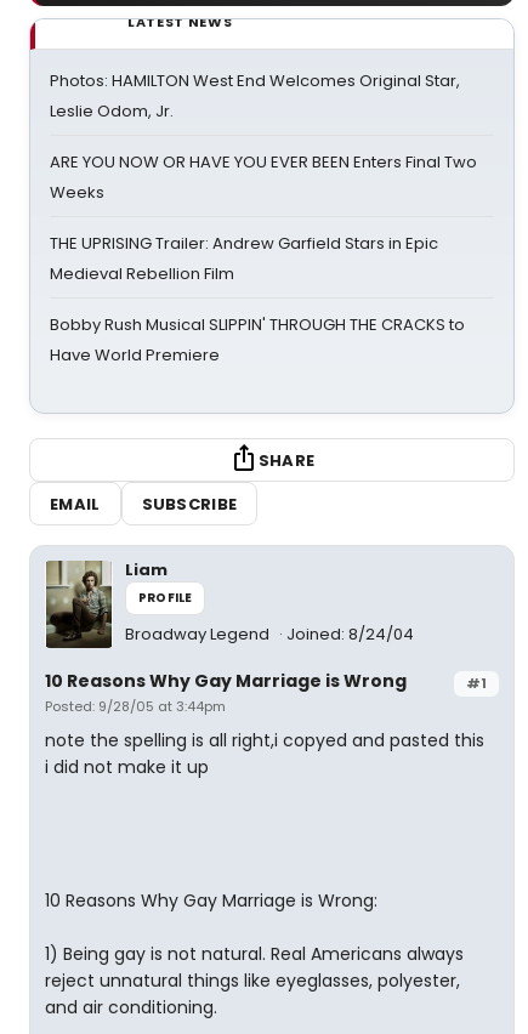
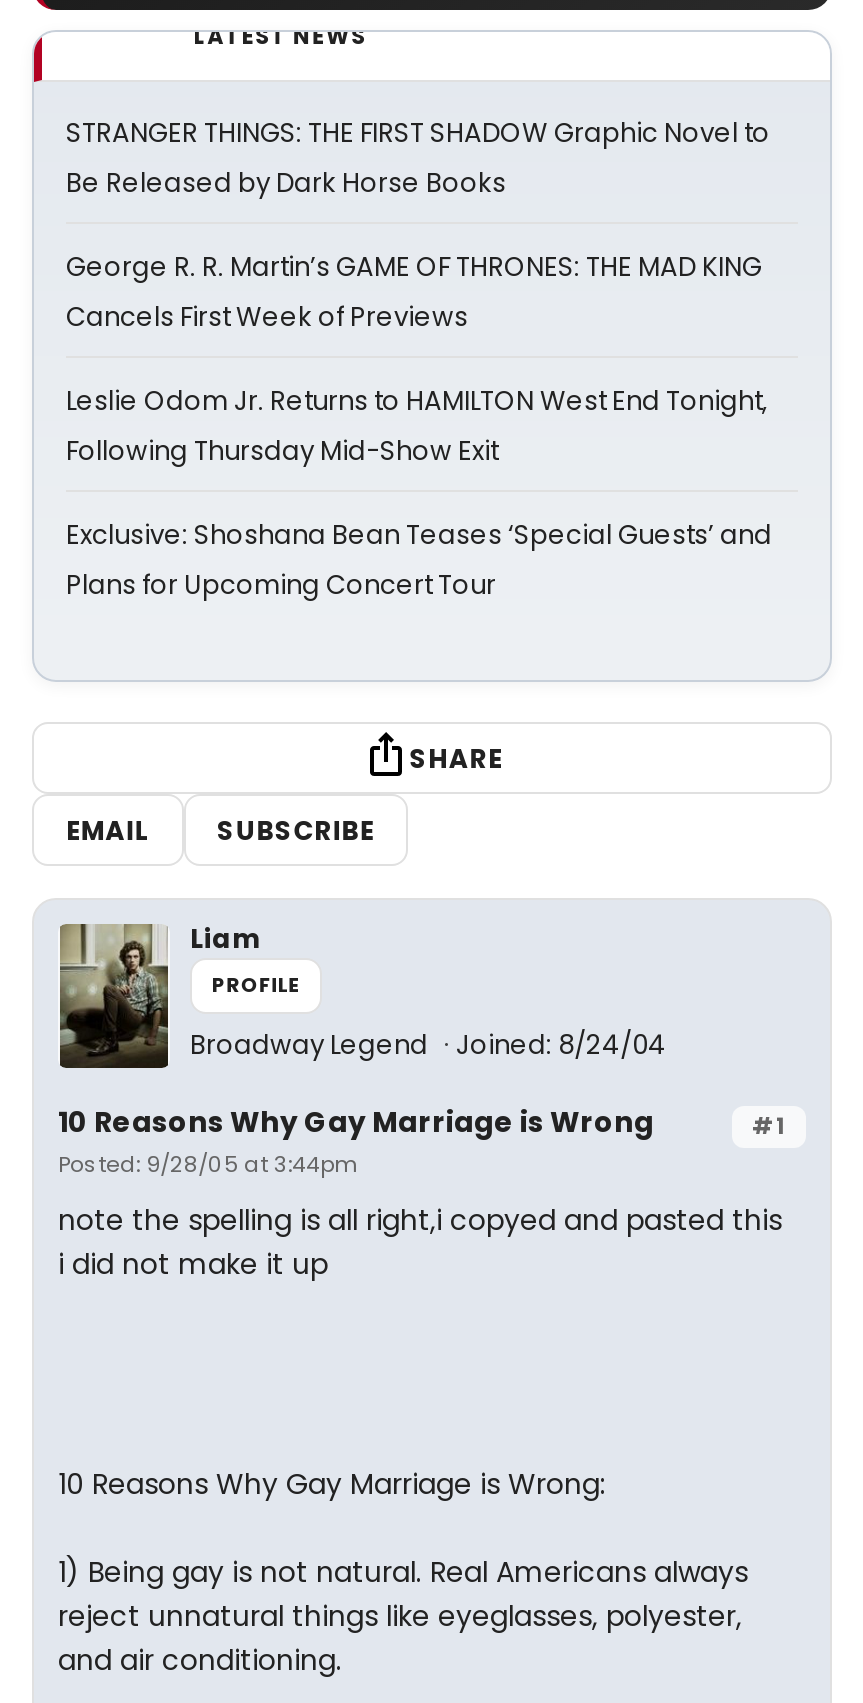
[50,69,460,123] Photos: HAMILTON West End Welcomes Original Star, | Leslie Odom, Jr. -> [66,114,770,202] STRANGER THINGS: THE FIRST SHADOW Graphic Novel to | Be Released by Dark Horse Books
[50,150,477,204] ARE YOU NOW OR HAVE YOU EVER BEEN Enters Final Two | Weeks -> [66,248,762,336] George R. R. Martin’s GAME OF THRONES: THE MAD KING | Cancels First Week of Previews
[50,232,438,285] THE UPRISING Trailer: Andrew Garfield Stars in Epic | Medieval Rebellion Film -> [66,382,768,470] Leslie Odom Jr. Returns to HAMILTON West End Tonight, | Following Thursday Mid-Show Exit
[50,313,465,367] Bobby Rush Musical SLIPPIN' THROUGH THE CRACKS to | Have World Premiere -> [66,516,772,604] Exclusive: Shoshana Bean Teases ‘Special Guests’ and | Plans for Upcoming Concert Tour

